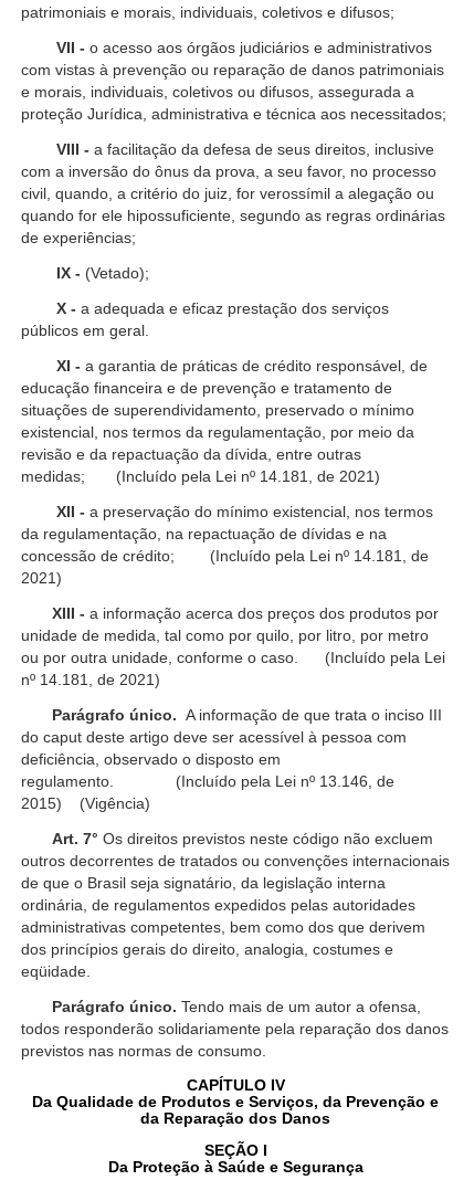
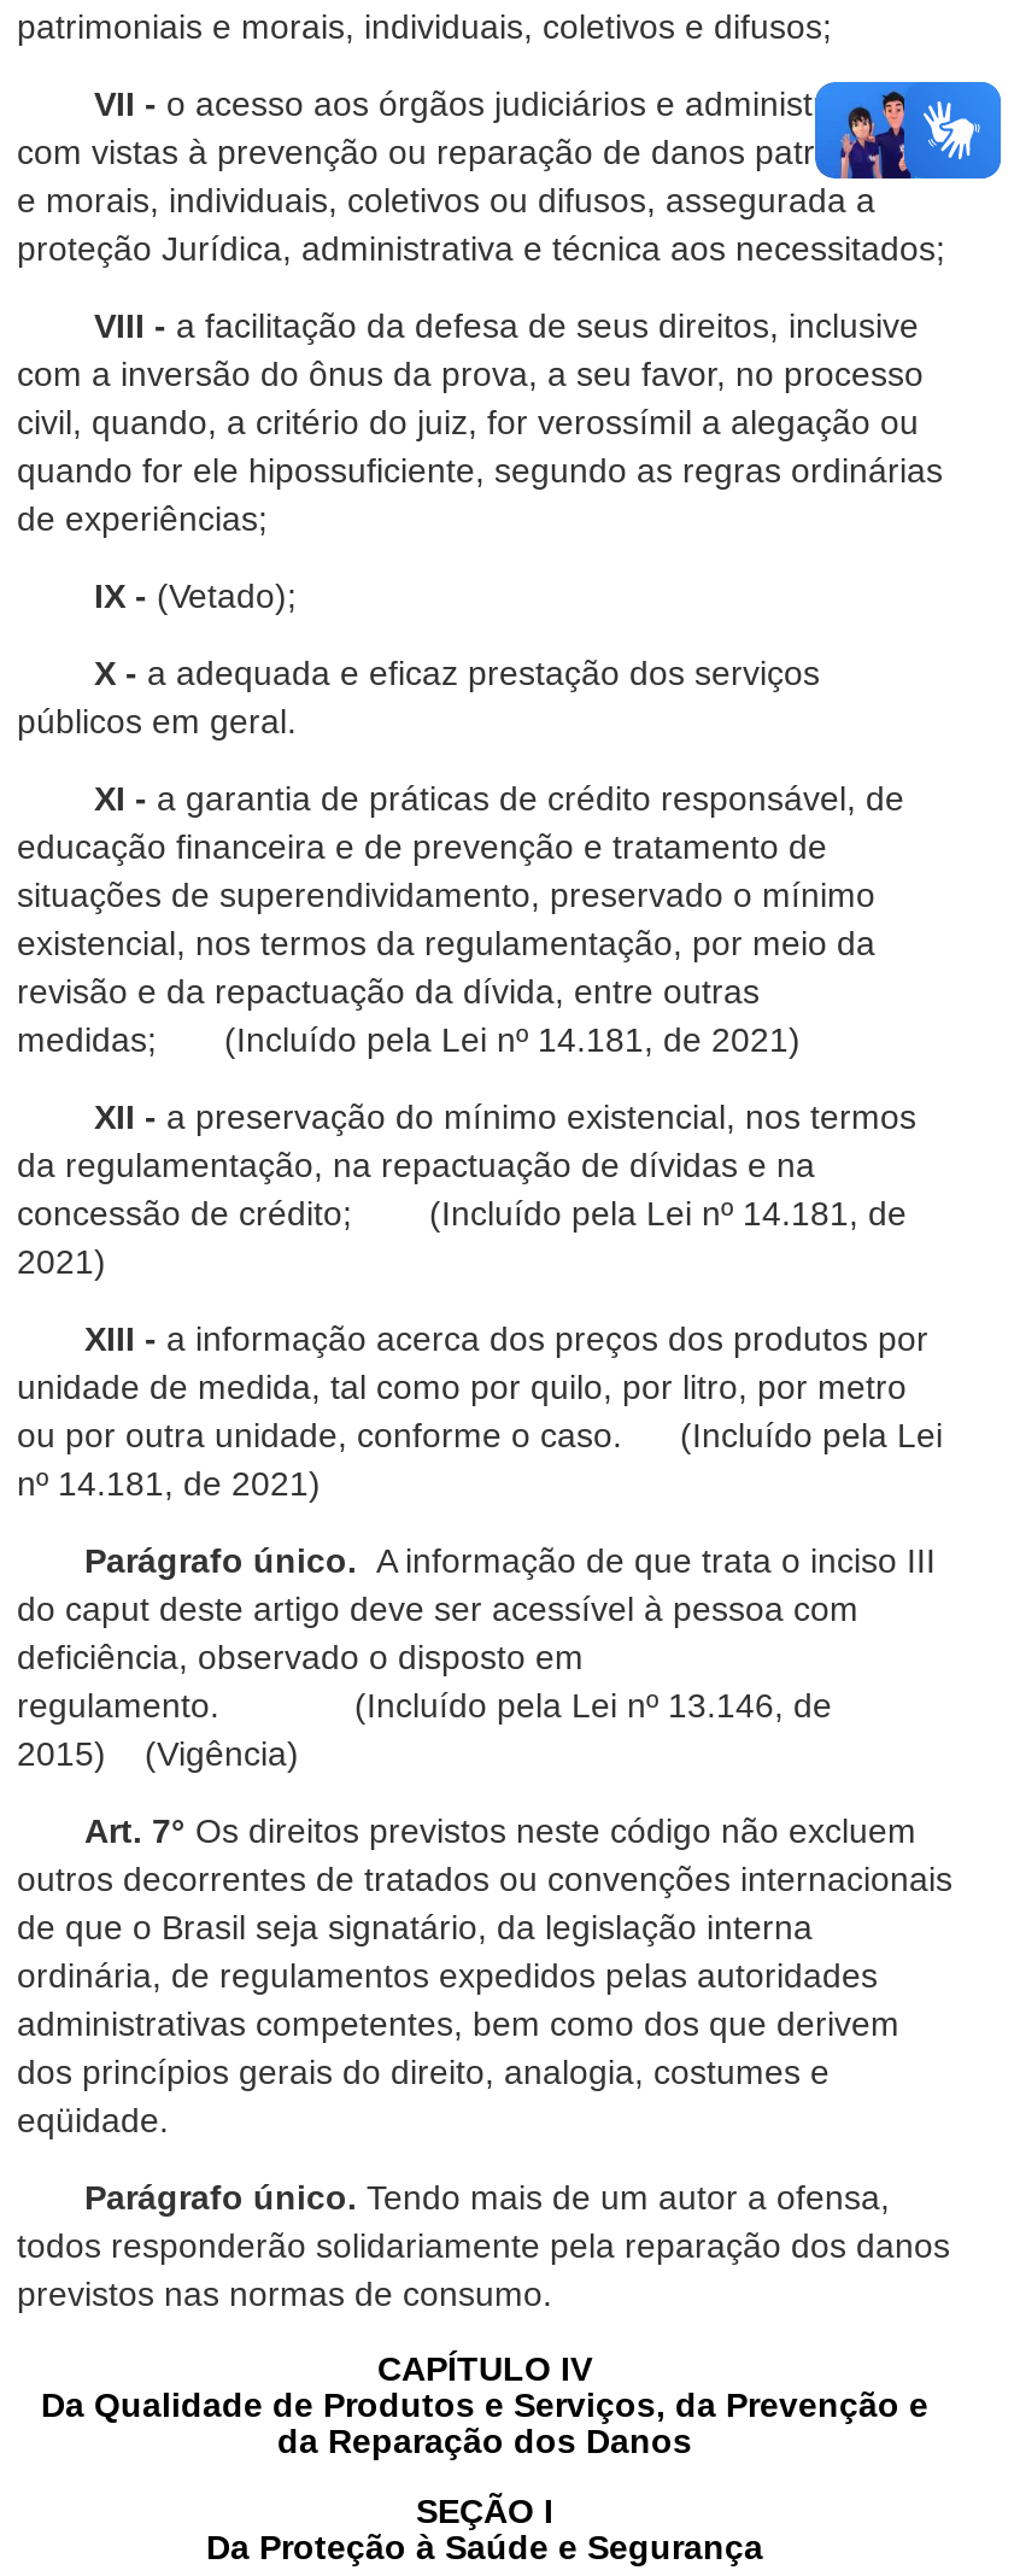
none -> [885,80,1003,181] [image]

